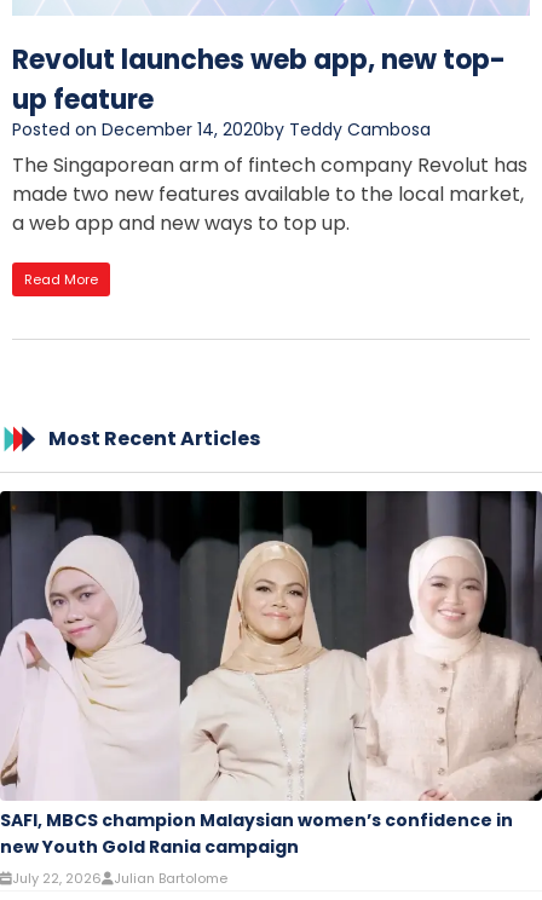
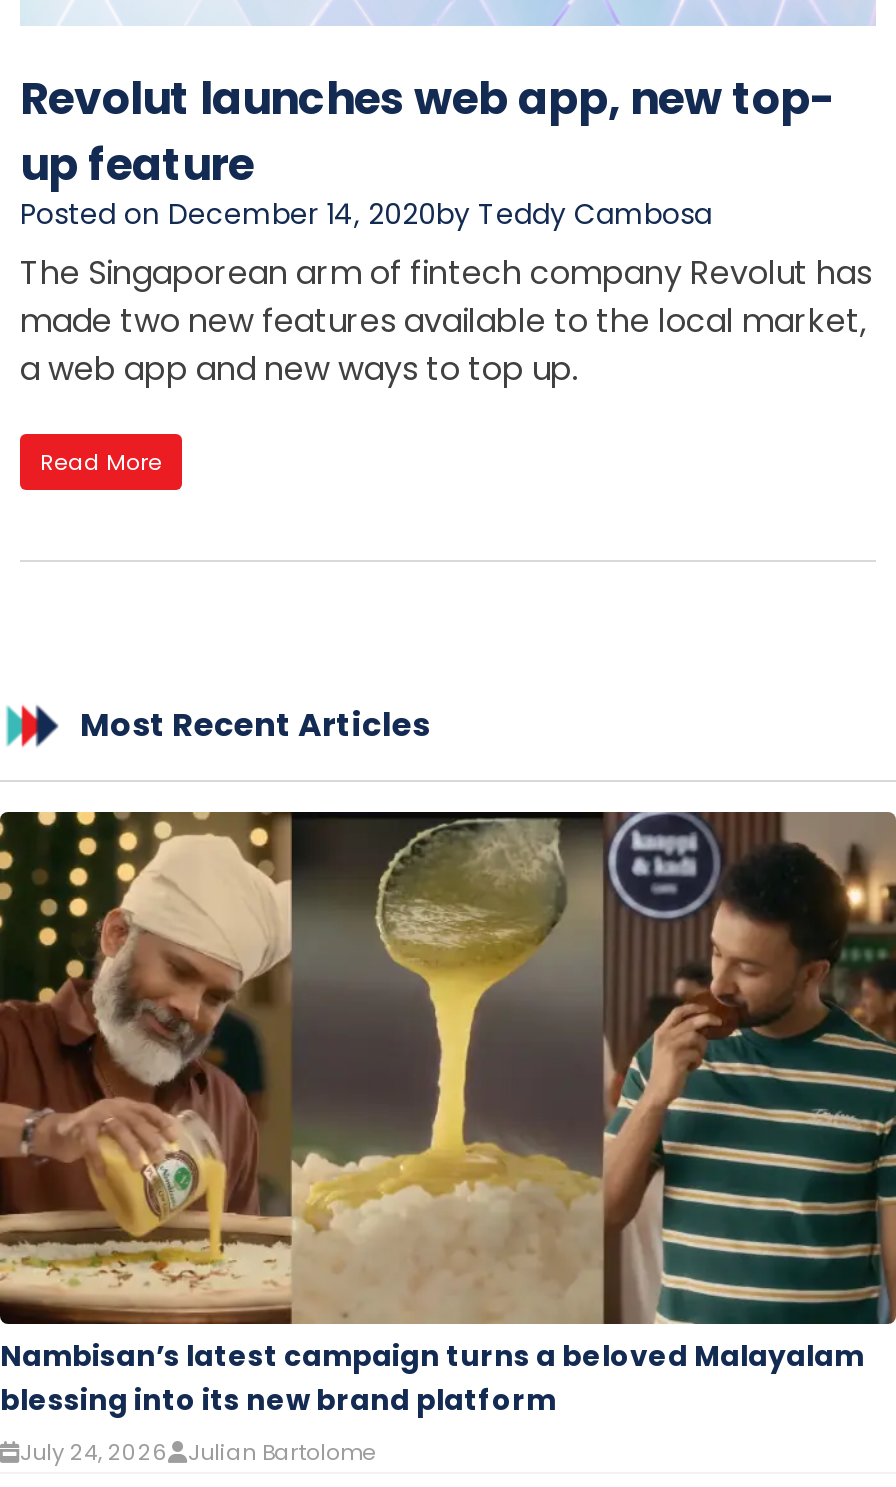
[0,490,538,888] [image] | SAFI, MBCS champion Malaysian women’s confidence in | new Youth Gold Rania campaign | July 22, 2026 -> [0,810,890,1468] [image] | Nambisan’s latest campaign turns a beloved Malayalam | blessing into its new brand platform | July 24, 2026

